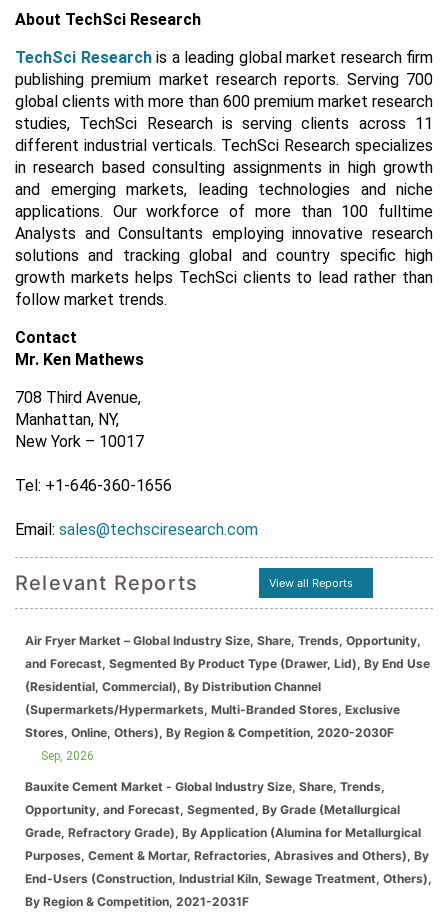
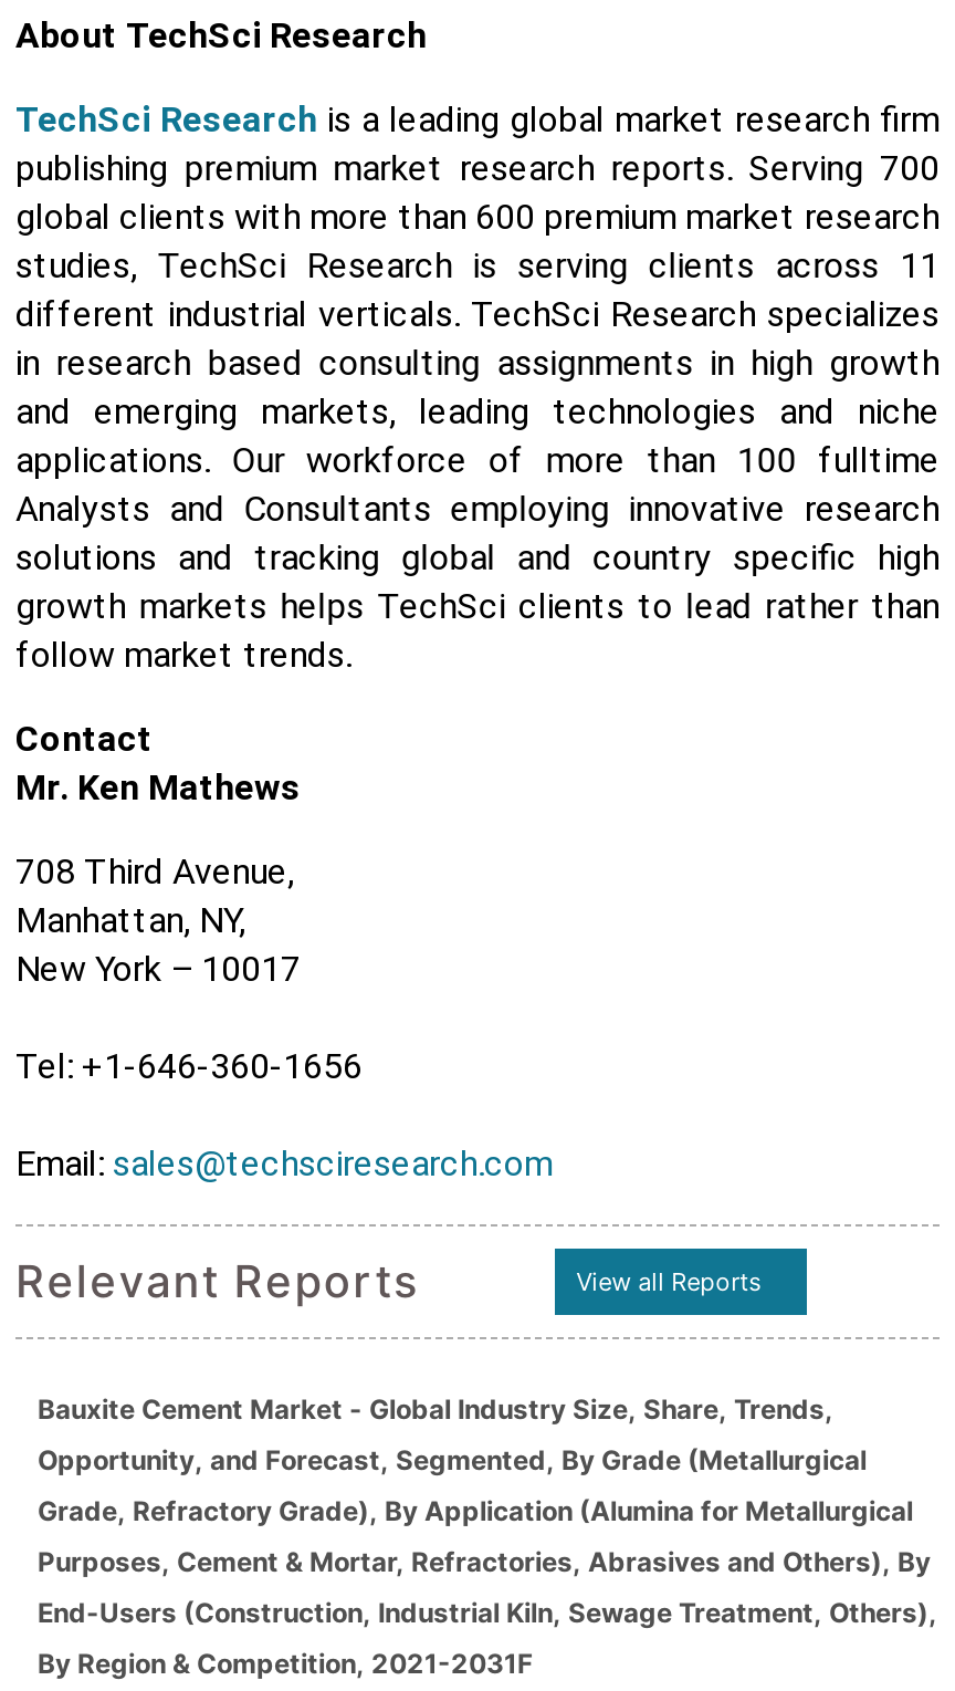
[25,633,430,763] Air Fryer Market – Global Industry Size, Share, Trends, Opportunity, | and Forecast, Segmented By Product Type (Drawer, Lid), By End Use | (Residential, Commercial), By Distribution Channel | (Supermarkets/Hypermarkets, Multi-Branded Stores, Exclusive | Stores, Online, Others), By Region & Competition, 2020-2030F | Sep, 2026 -> none

